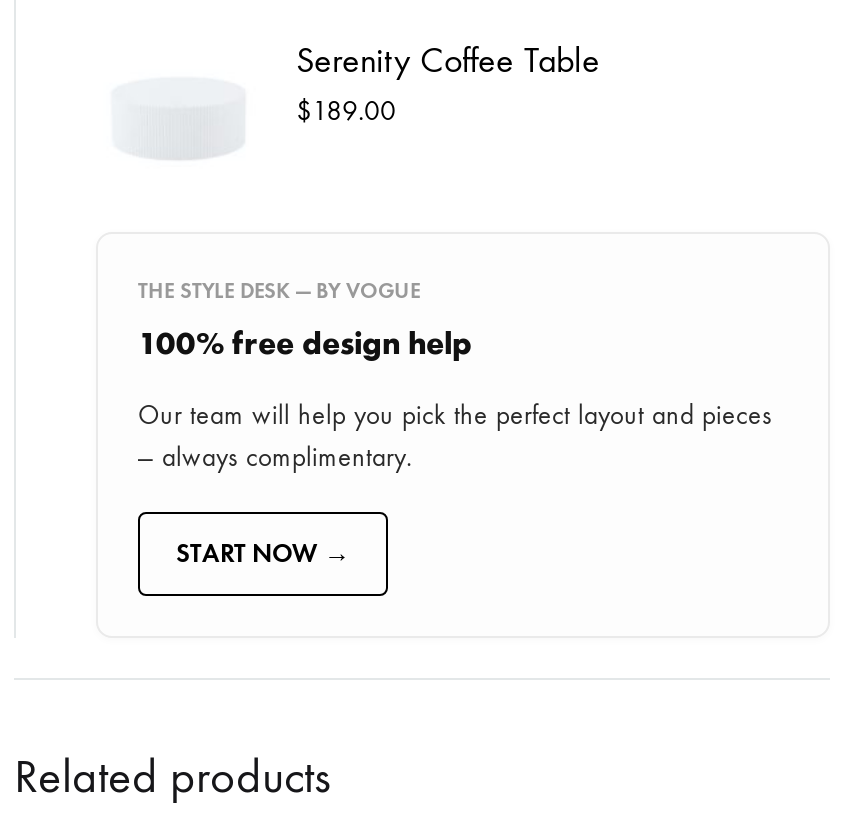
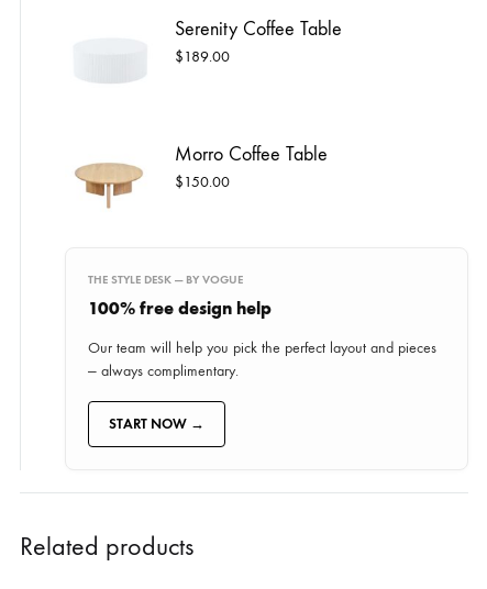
none -> [74,142,328,209] [image] | Morro Coffee Table | $150.00

